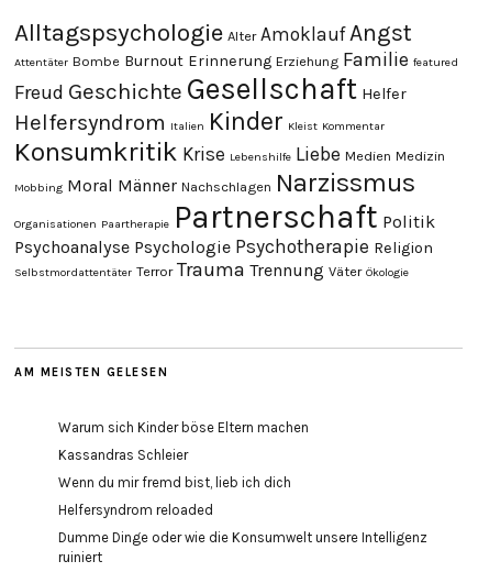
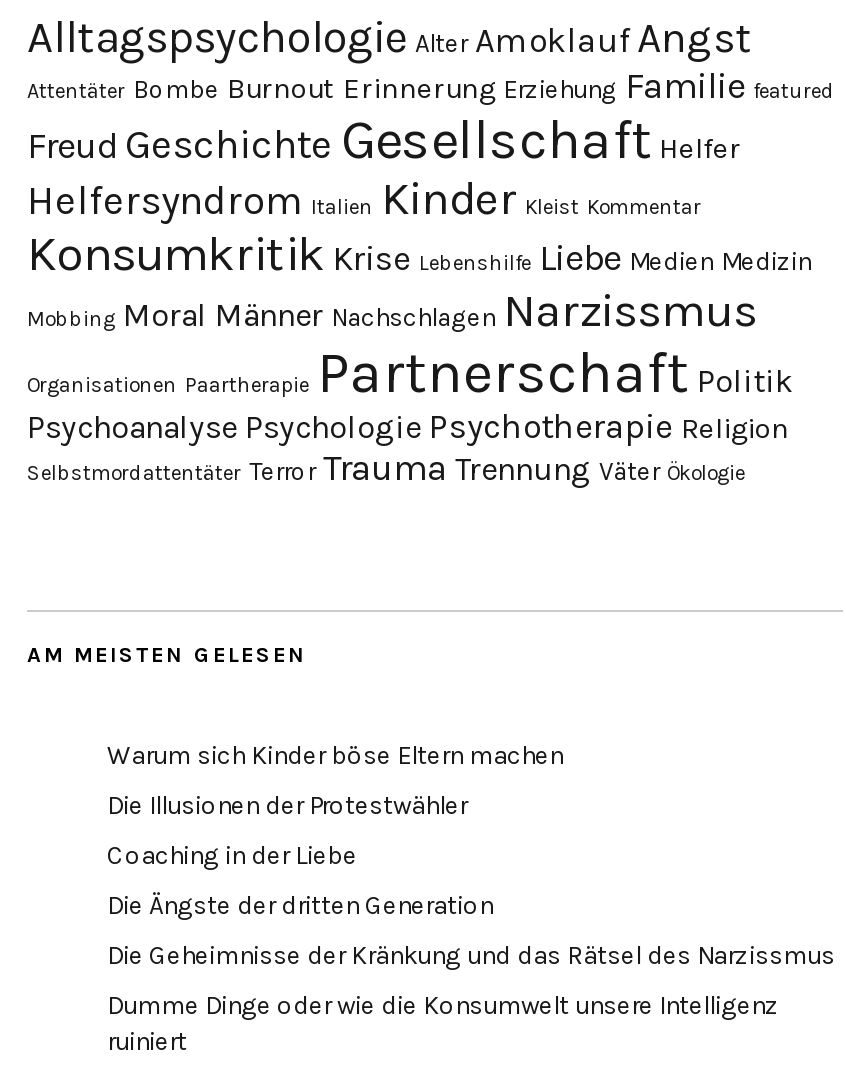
[58,446,291,518] Kassandras Schleier | Wenn du mir fremd bist, lieb ich dich | Helfersyndrom reloaded -> [107,789,835,969] Die Illusionen der Protestwähler | Coaching in der Liebe | Die Ängste der dritten Generation | Die Geheimnisse der Kränkung und das Rätsel des Narzissmus

